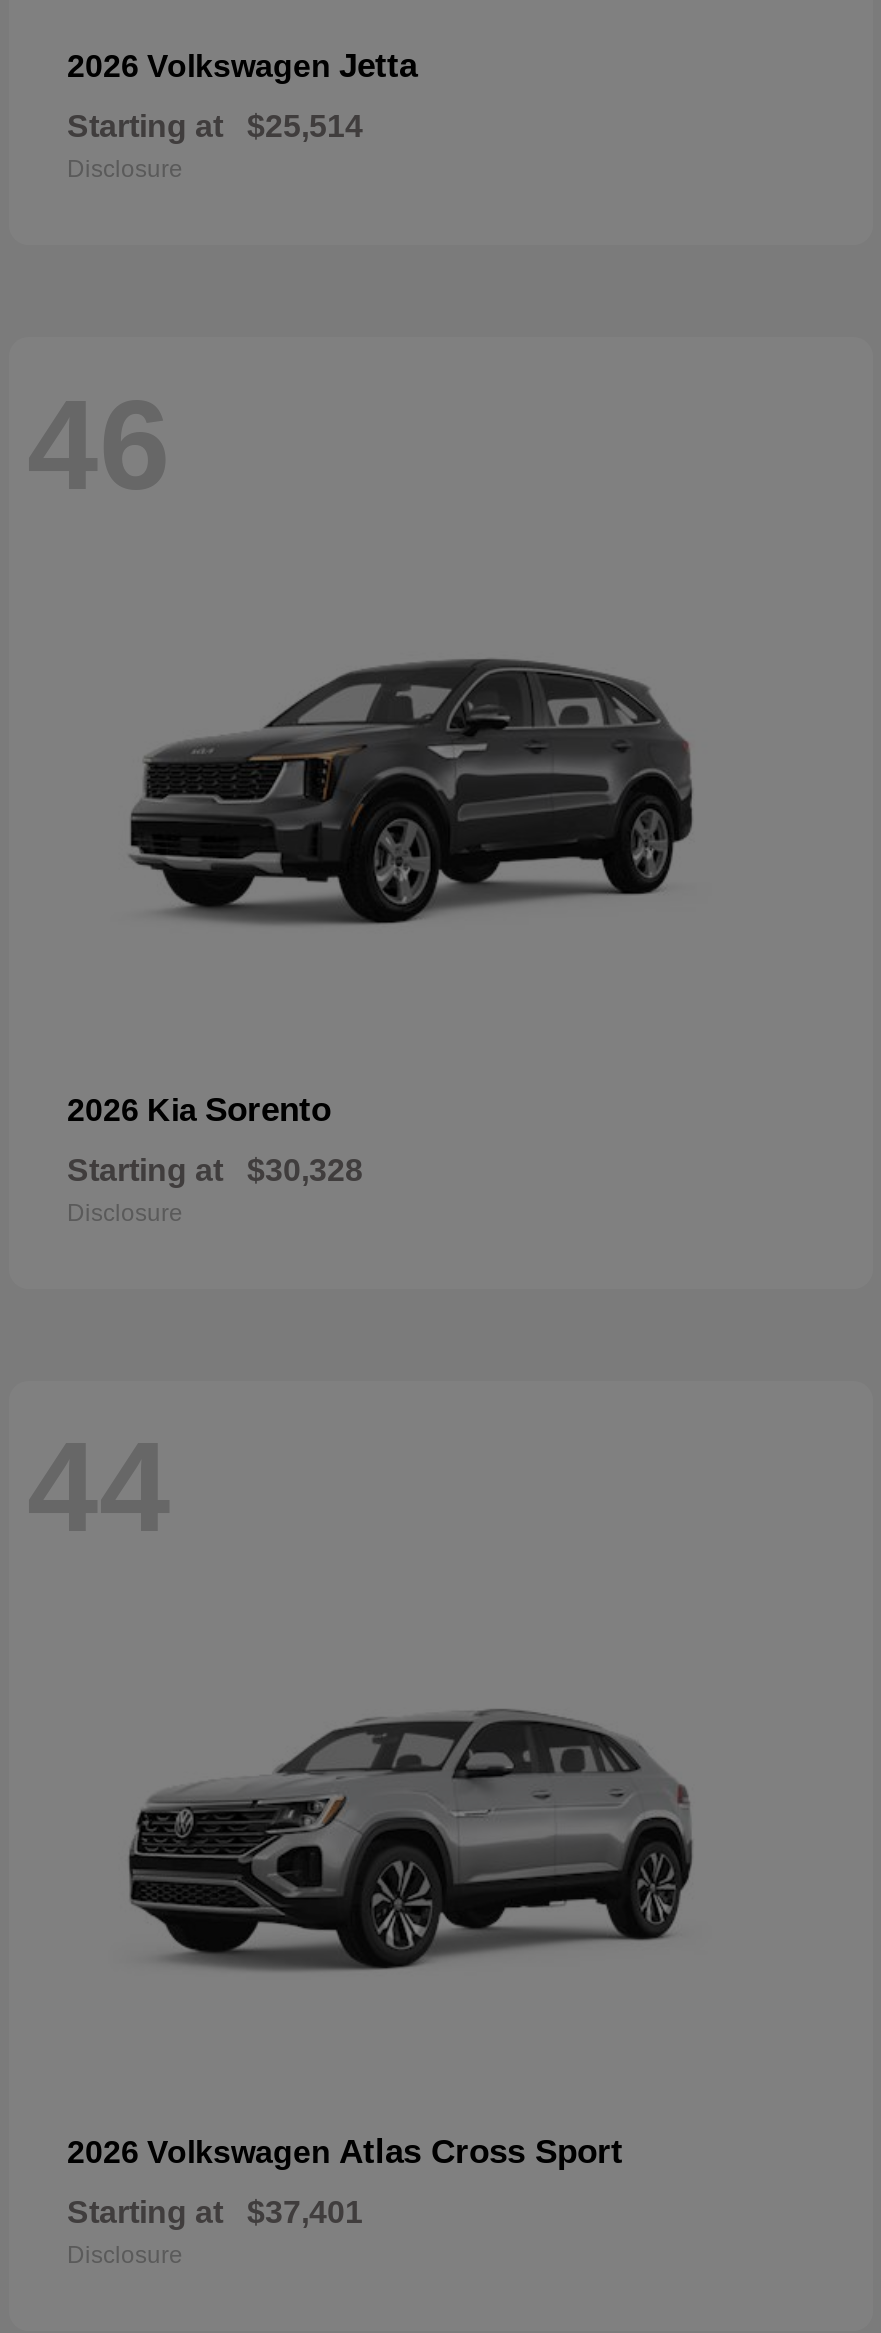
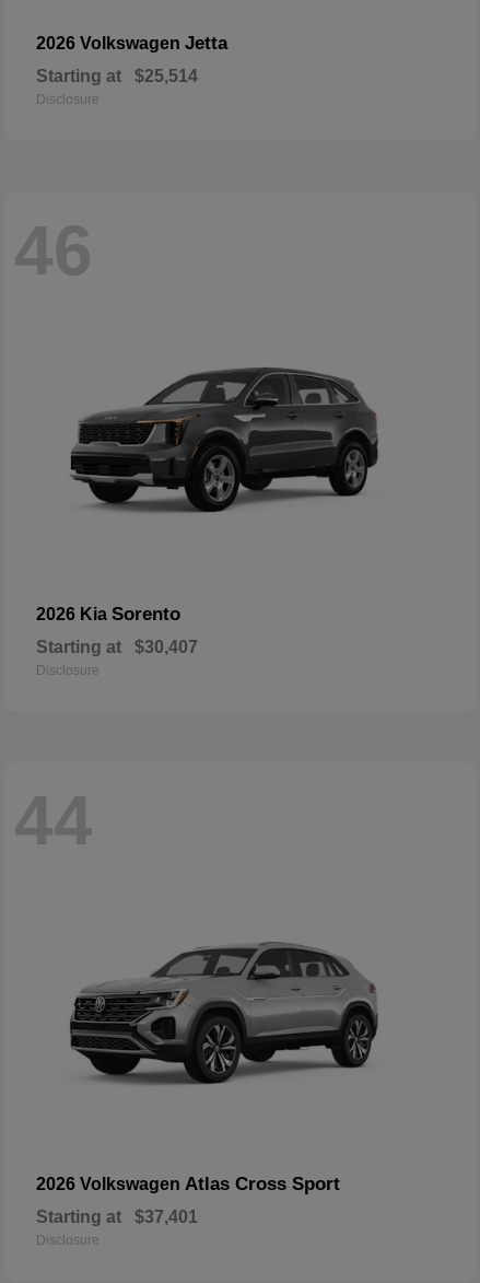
[67,1152,363,1186] Starting at $30,328 -> [36,637,198,656] Starting at $30,407

